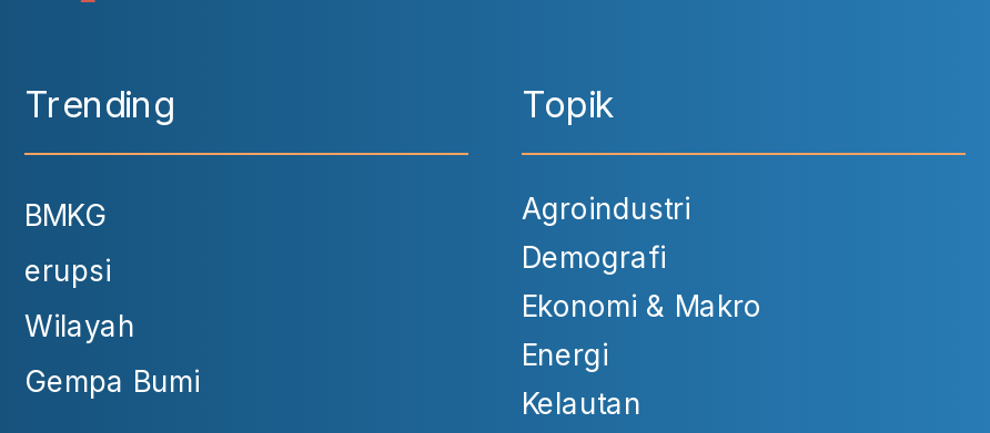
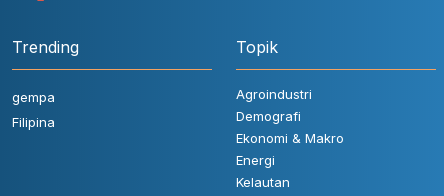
[24,197,200,399] BMKG | erupsi | Wilayah | Gempa Bumi -> [12,89,55,130] gempa | Filipina

